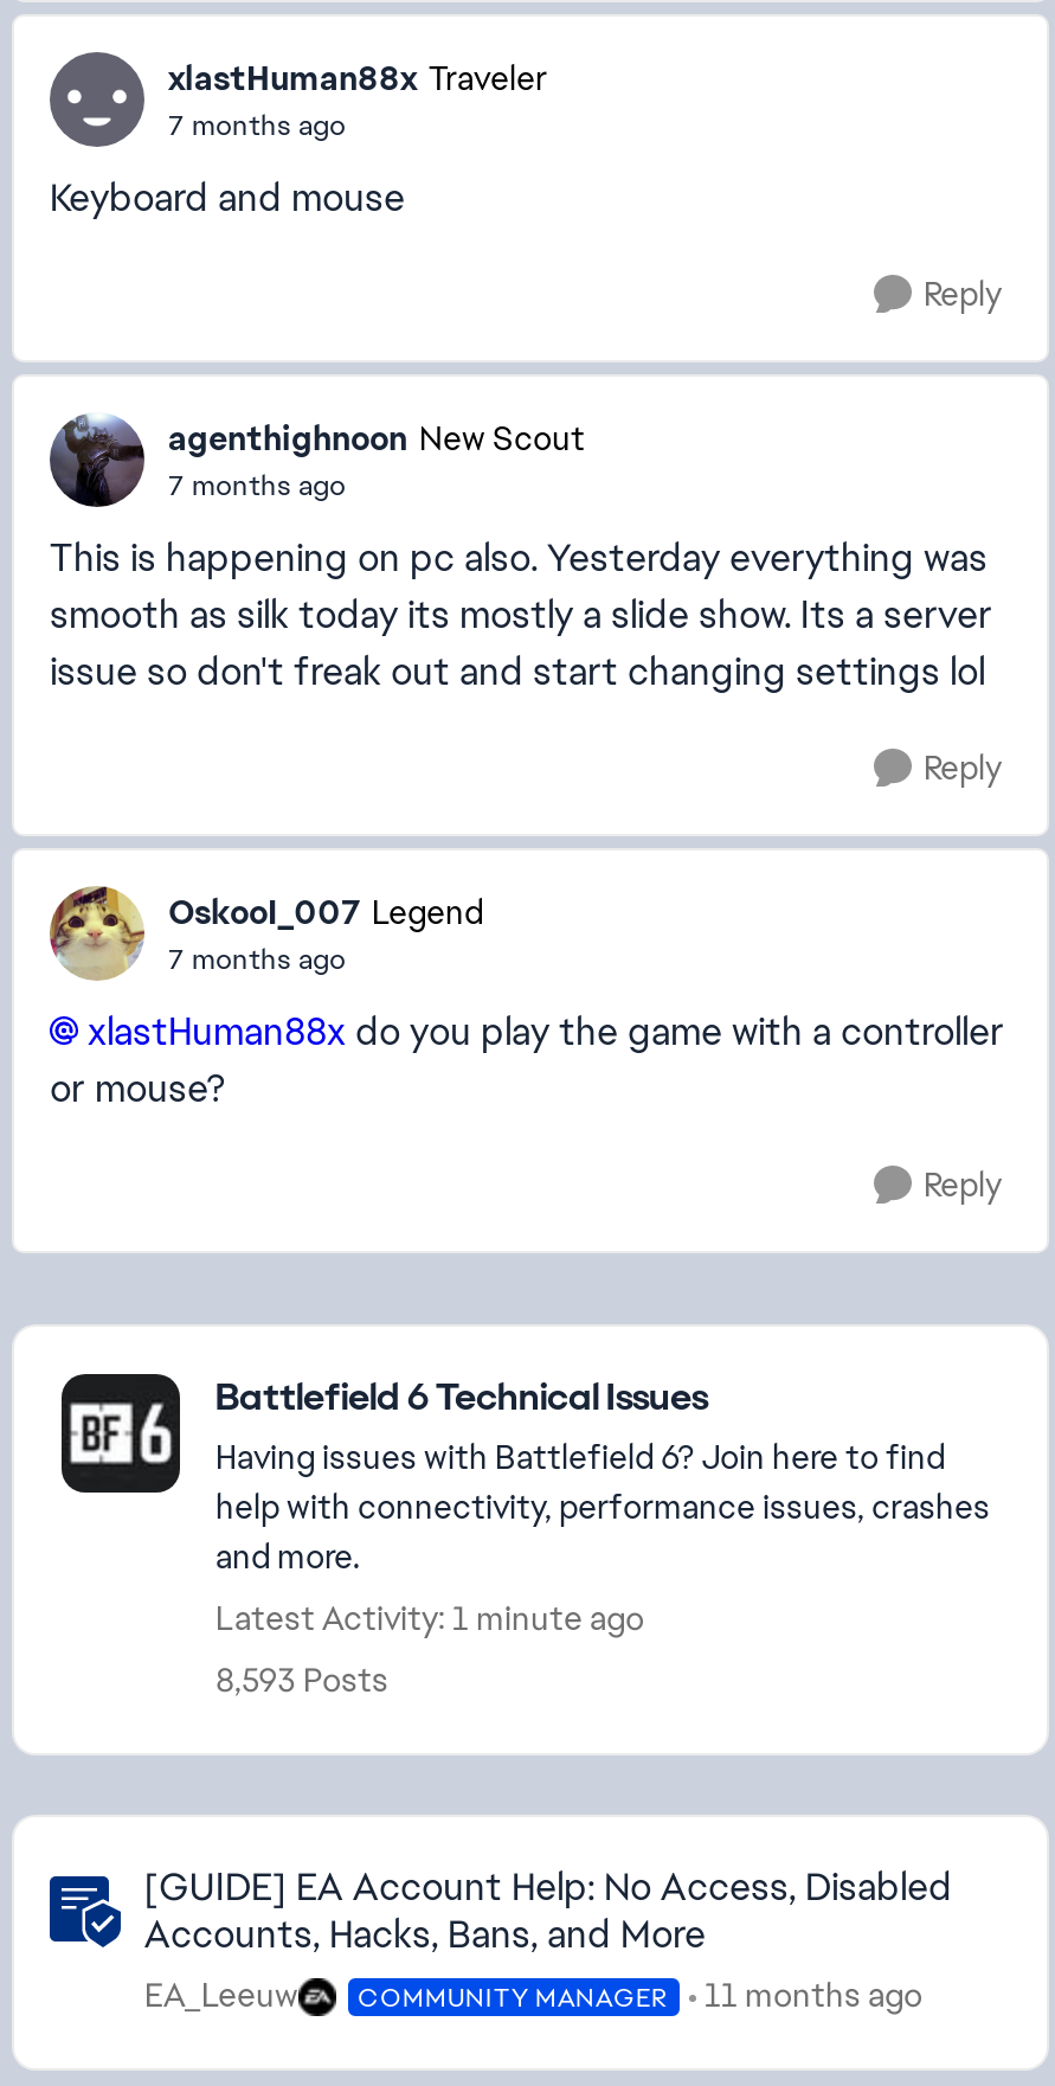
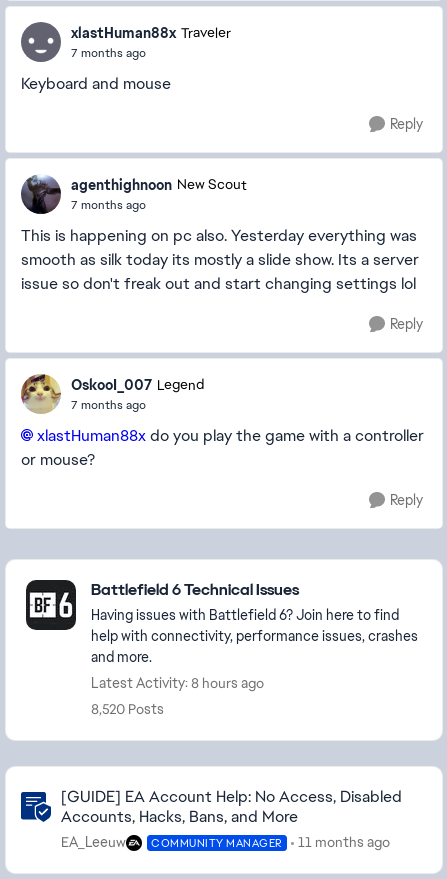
[215,1597,644,1639] Latest Activity: 1 minute ago -> [91,674,264,692] Latest Activity: 8 hours ago
[215,1658,388,1701] 8,593 Posts -> [91,700,164,718] 8,520 Posts

